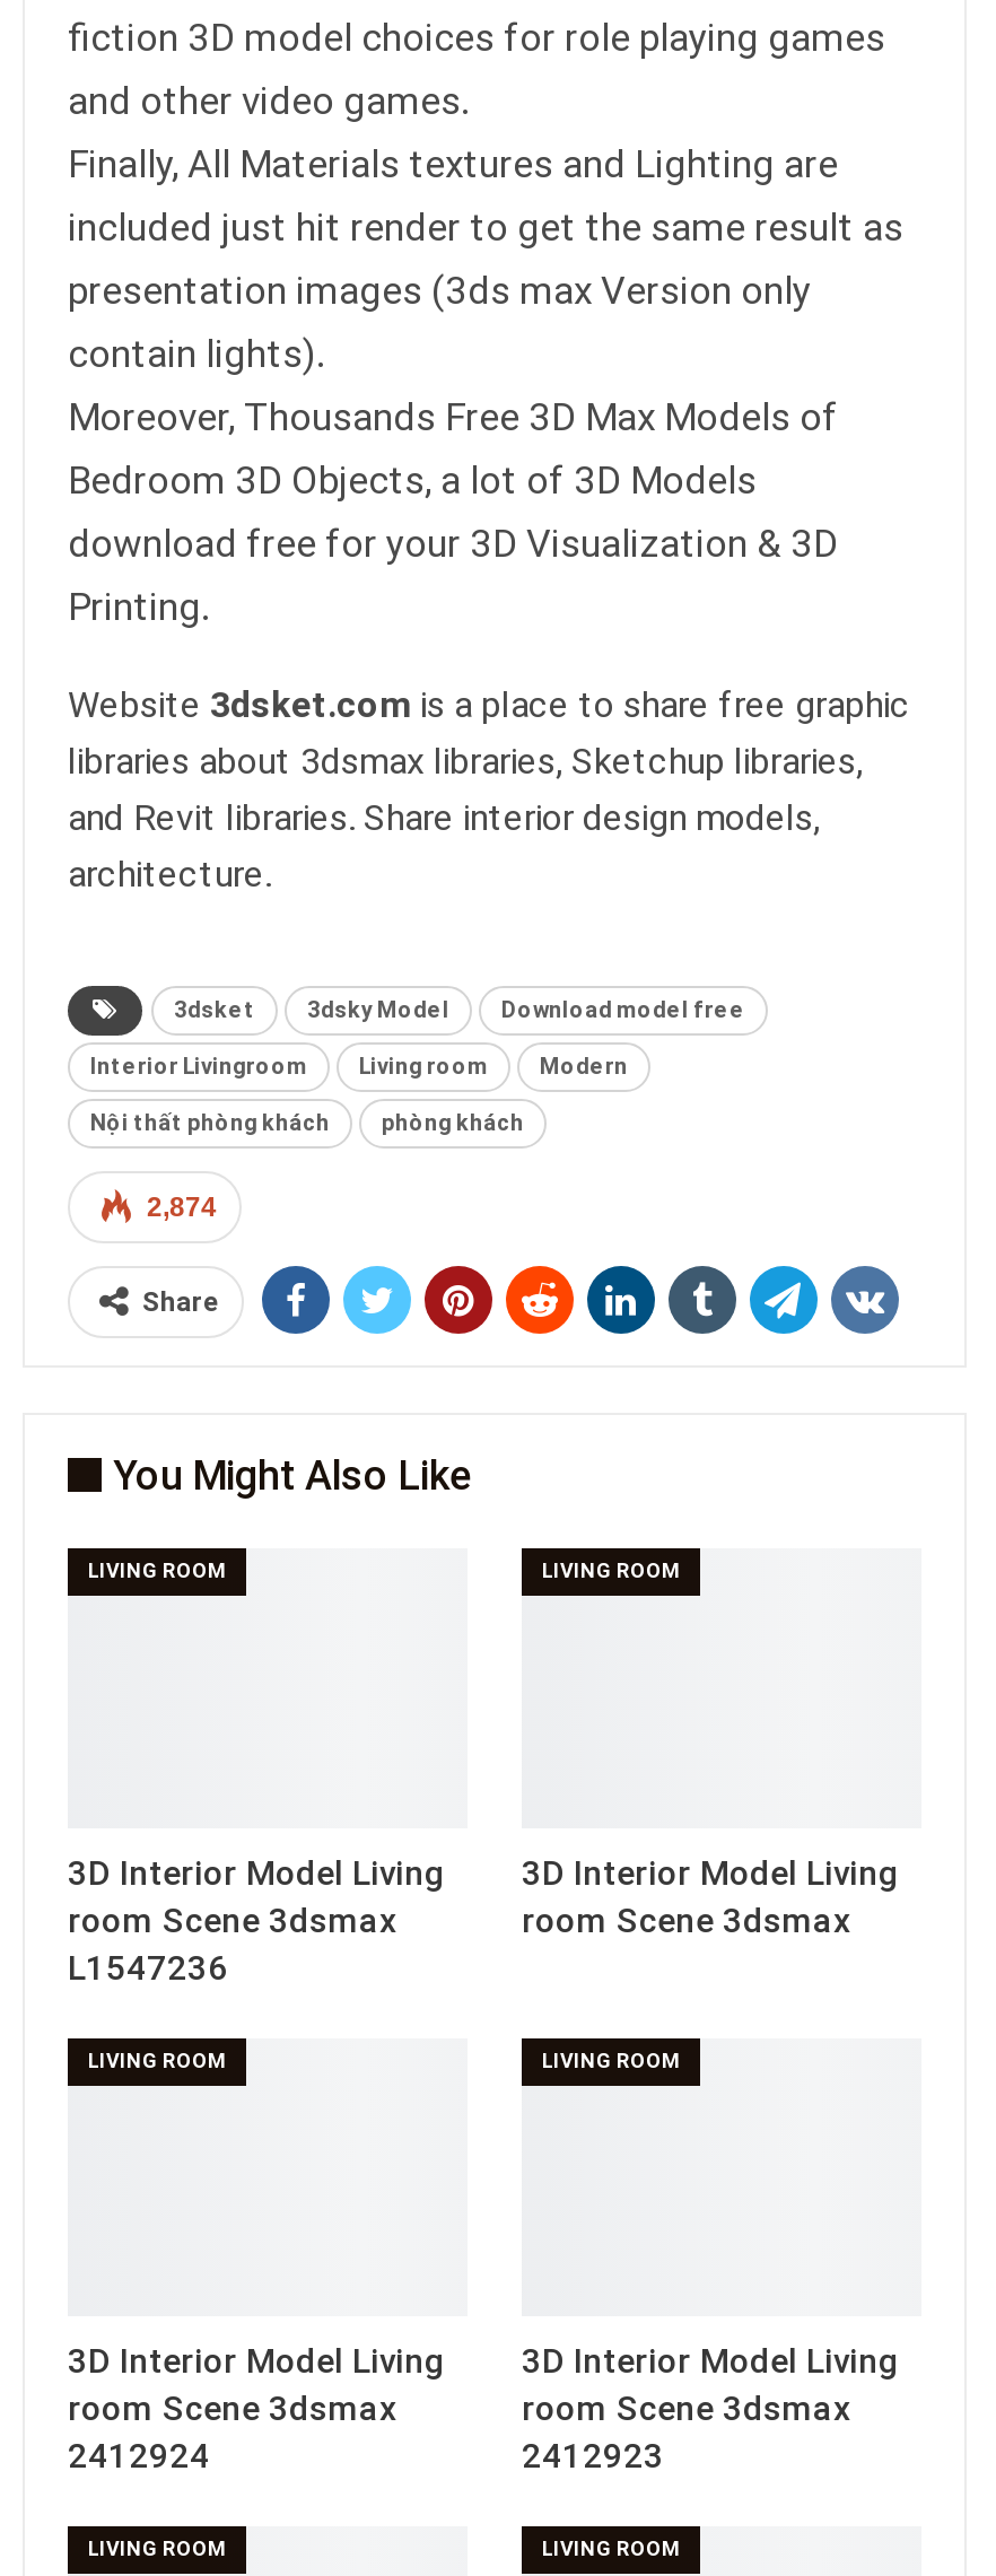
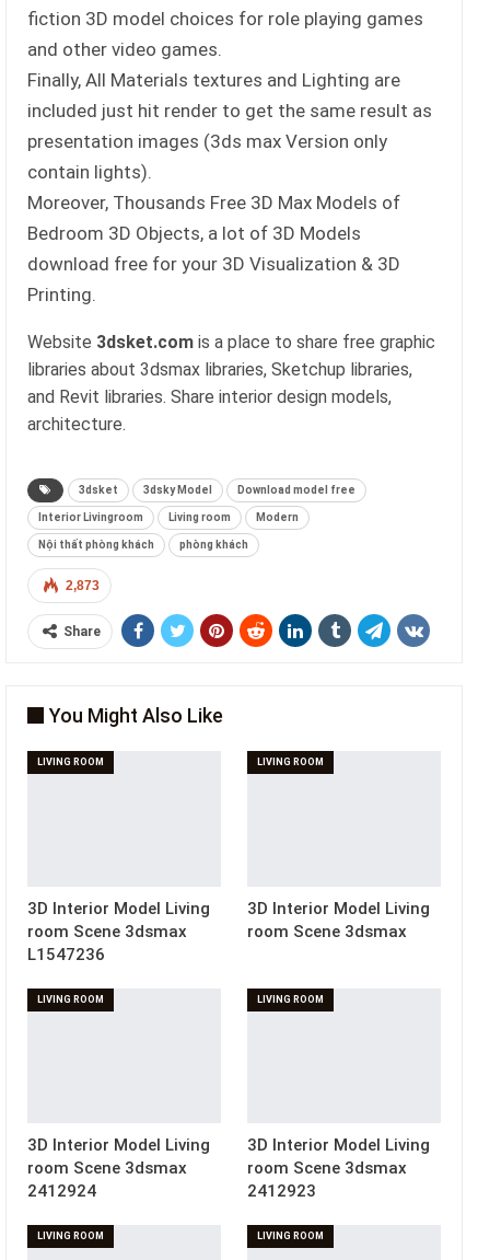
[147,1191,217,1222] 2,874 -> [66,578,100,593] 2,873

